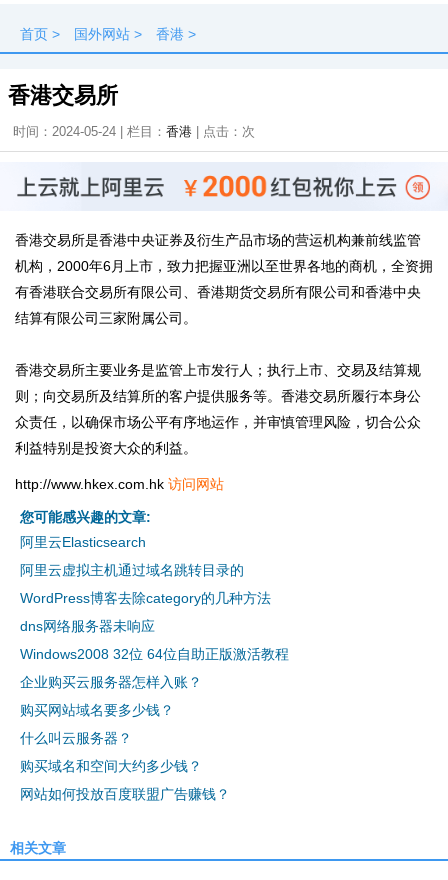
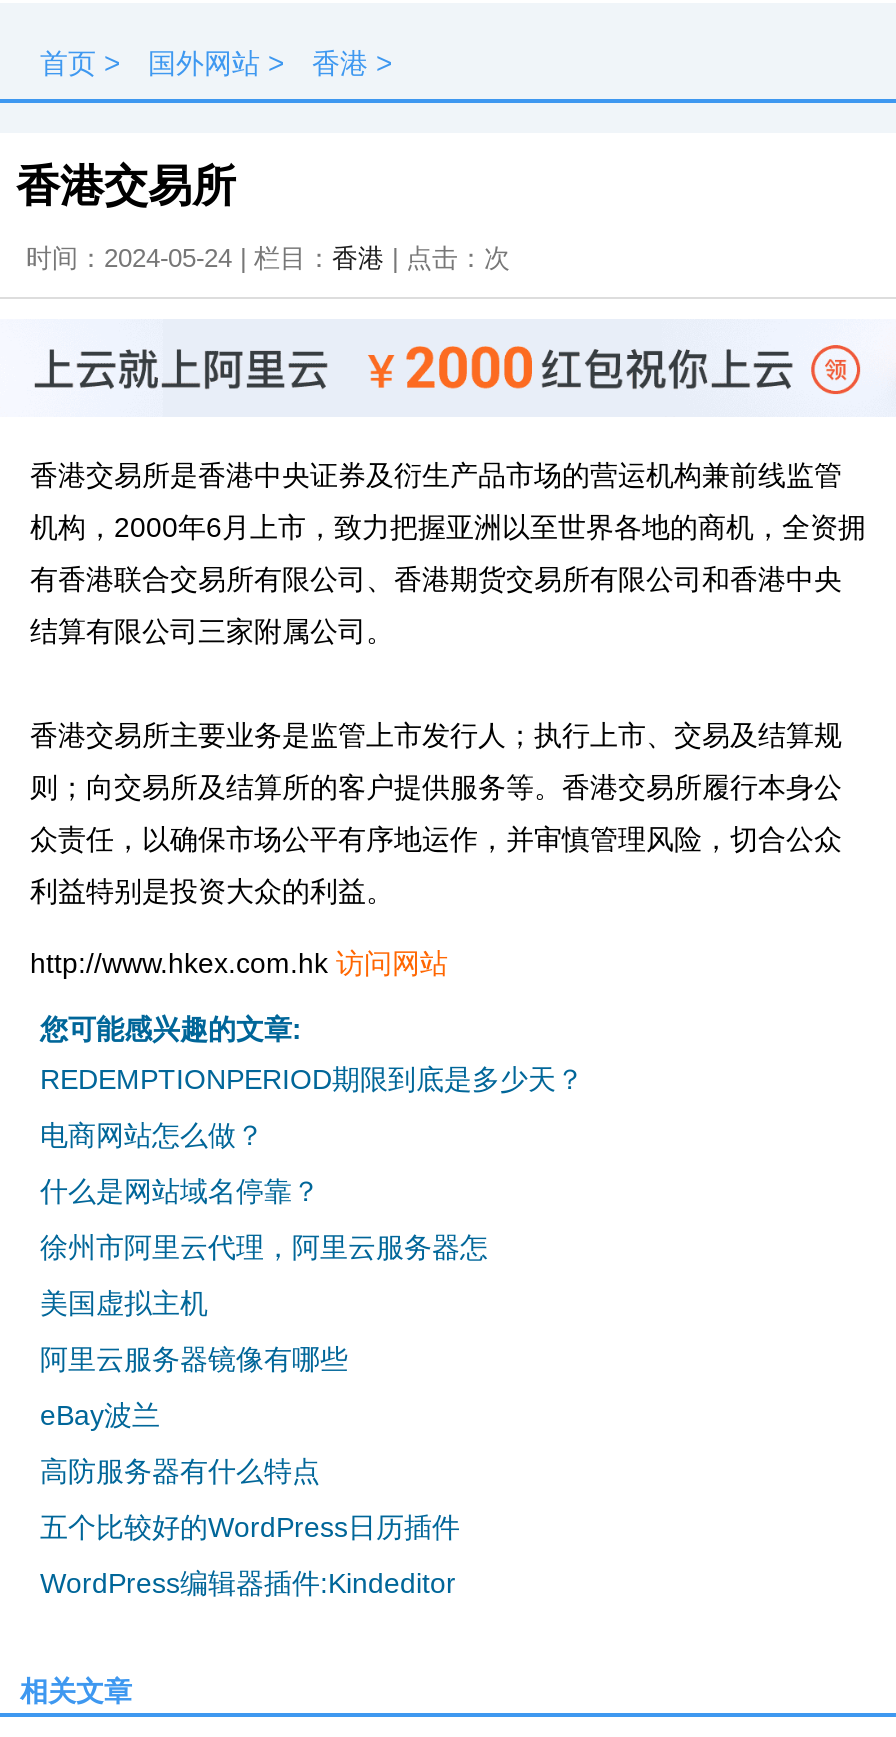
[20,534,146,550] 阿里云Elasticsearch -> [40,1063,584,1095] REDEMPTIONPERIOD期限到底是多少天？
[20,562,244,578] 阿里云虚拟主机通过域名跳转目录的 -> [40,1119,264,1151] 电商网站怎么做？
[20,590,271,606] WordPress博客去除category的几种方法 -> [40,1175,320,1207] 什么是网站域名停靠？
[20,618,155,634] dns网络服务器未响应 -> [40,1231,488,1263] 徐州市阿里云代理，阿里云服务器怎
[20,646,289,662] Windows2008 32位 64位自助正版激活教程 -> [40,1287,208,1319] 美国虚拟主机
[20,674,202,690] 企业购买云服务器怎样入账？ -> [40,1343,348,1375] 阿里云服务器镜像有哪些
[20,702,174,718] 购买网站域名要多少钱？ -> [40,1399,160,1431] eBay波兰
[20,730,132,746] 什么叫云服务器？ -> [40,1455,320,1487] 高防服务器有什么特点
[20,758,202,774] 购买域名和空间大约多少钱？ -> [40,1511,460,1543] 五个比较好的WordPress日历插件
[20,786,230,802] 网站如何投放百度联盟广告赚钱？ -> [40,1567,456,1599] WordPress编辑器插件:Kindeditor

